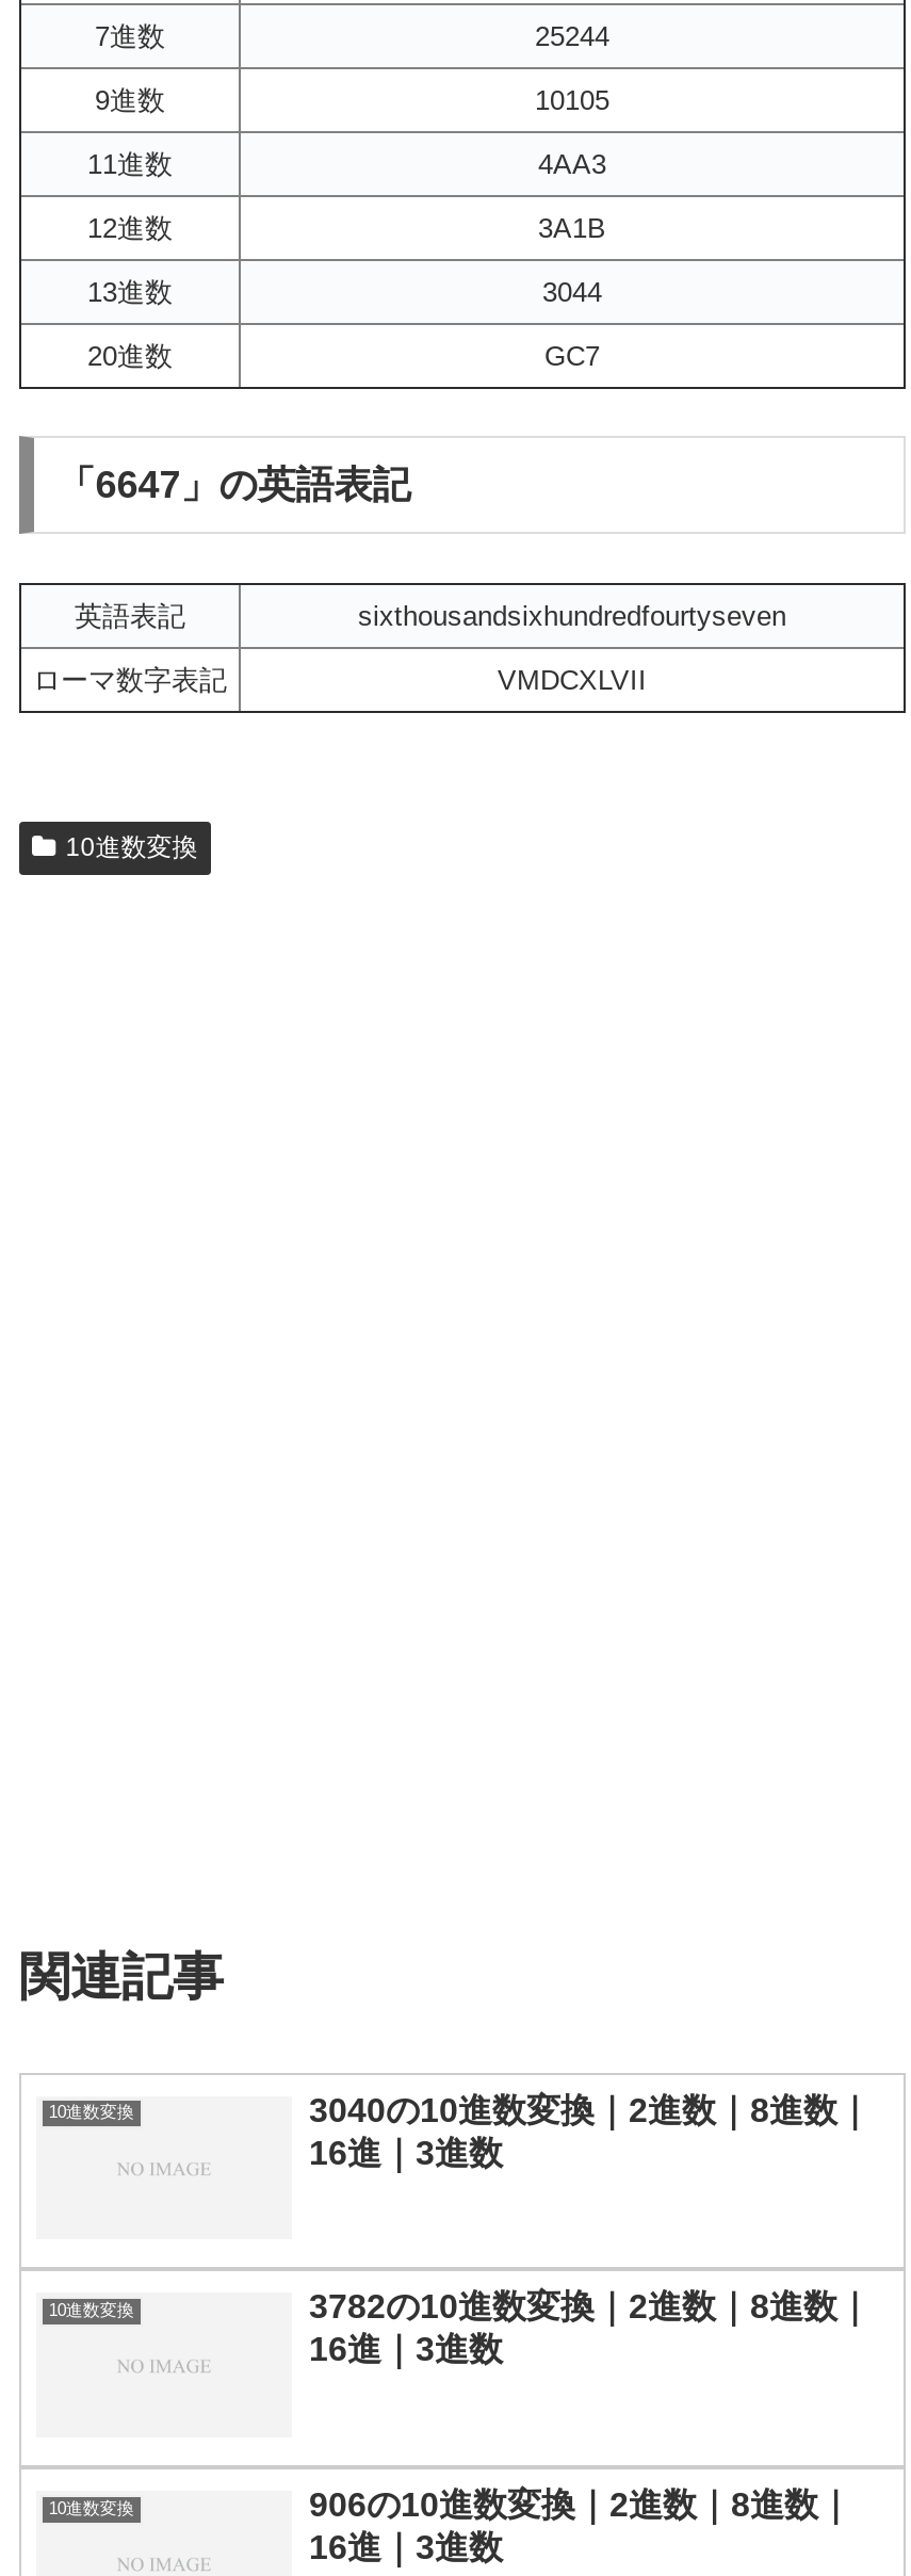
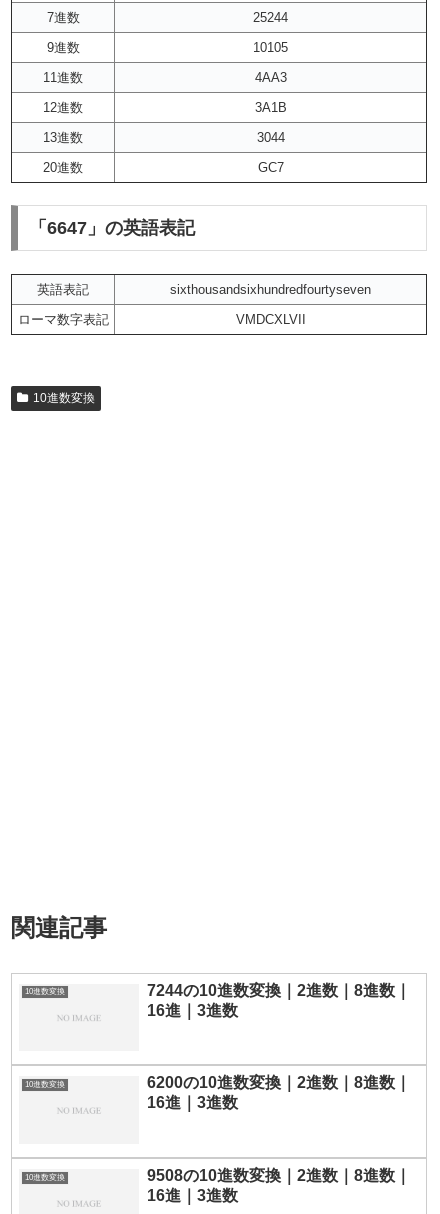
[309,2091,872,2127] 3040の10進数変換｜2進数｜8進数｜ -> [147,981,411,998] 7244の10進数変換｜2進数｜8進数｜
[309,2289,872,2325] 3782の10進数変換｜2進数｜8進数｜ -> [147,1074,411,1091] 6200の10進数変換｜2進数｜8進数｜
[309,2487,852,2523] 906の10進数変換｜2進数｜8進数｜ -> [147,1167,411,1184] 9508の10進数変換｜2進数｜8進数｜

